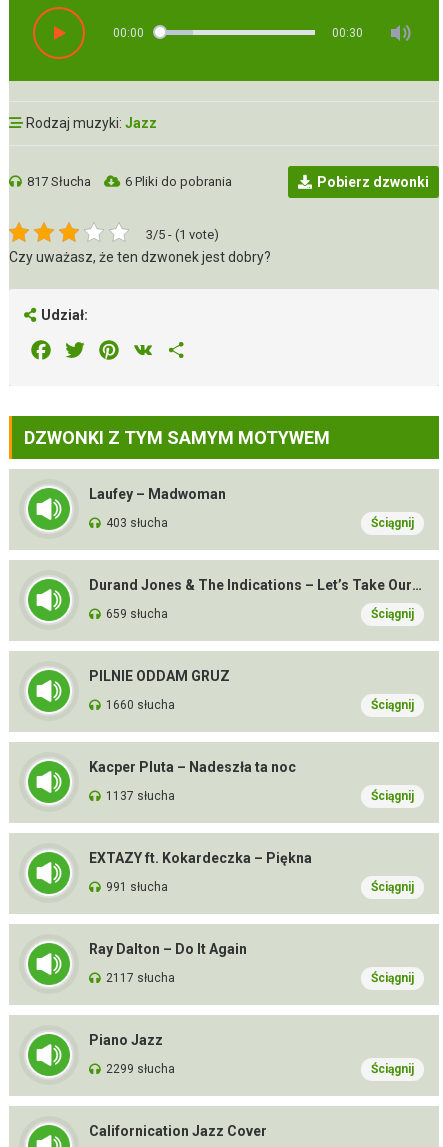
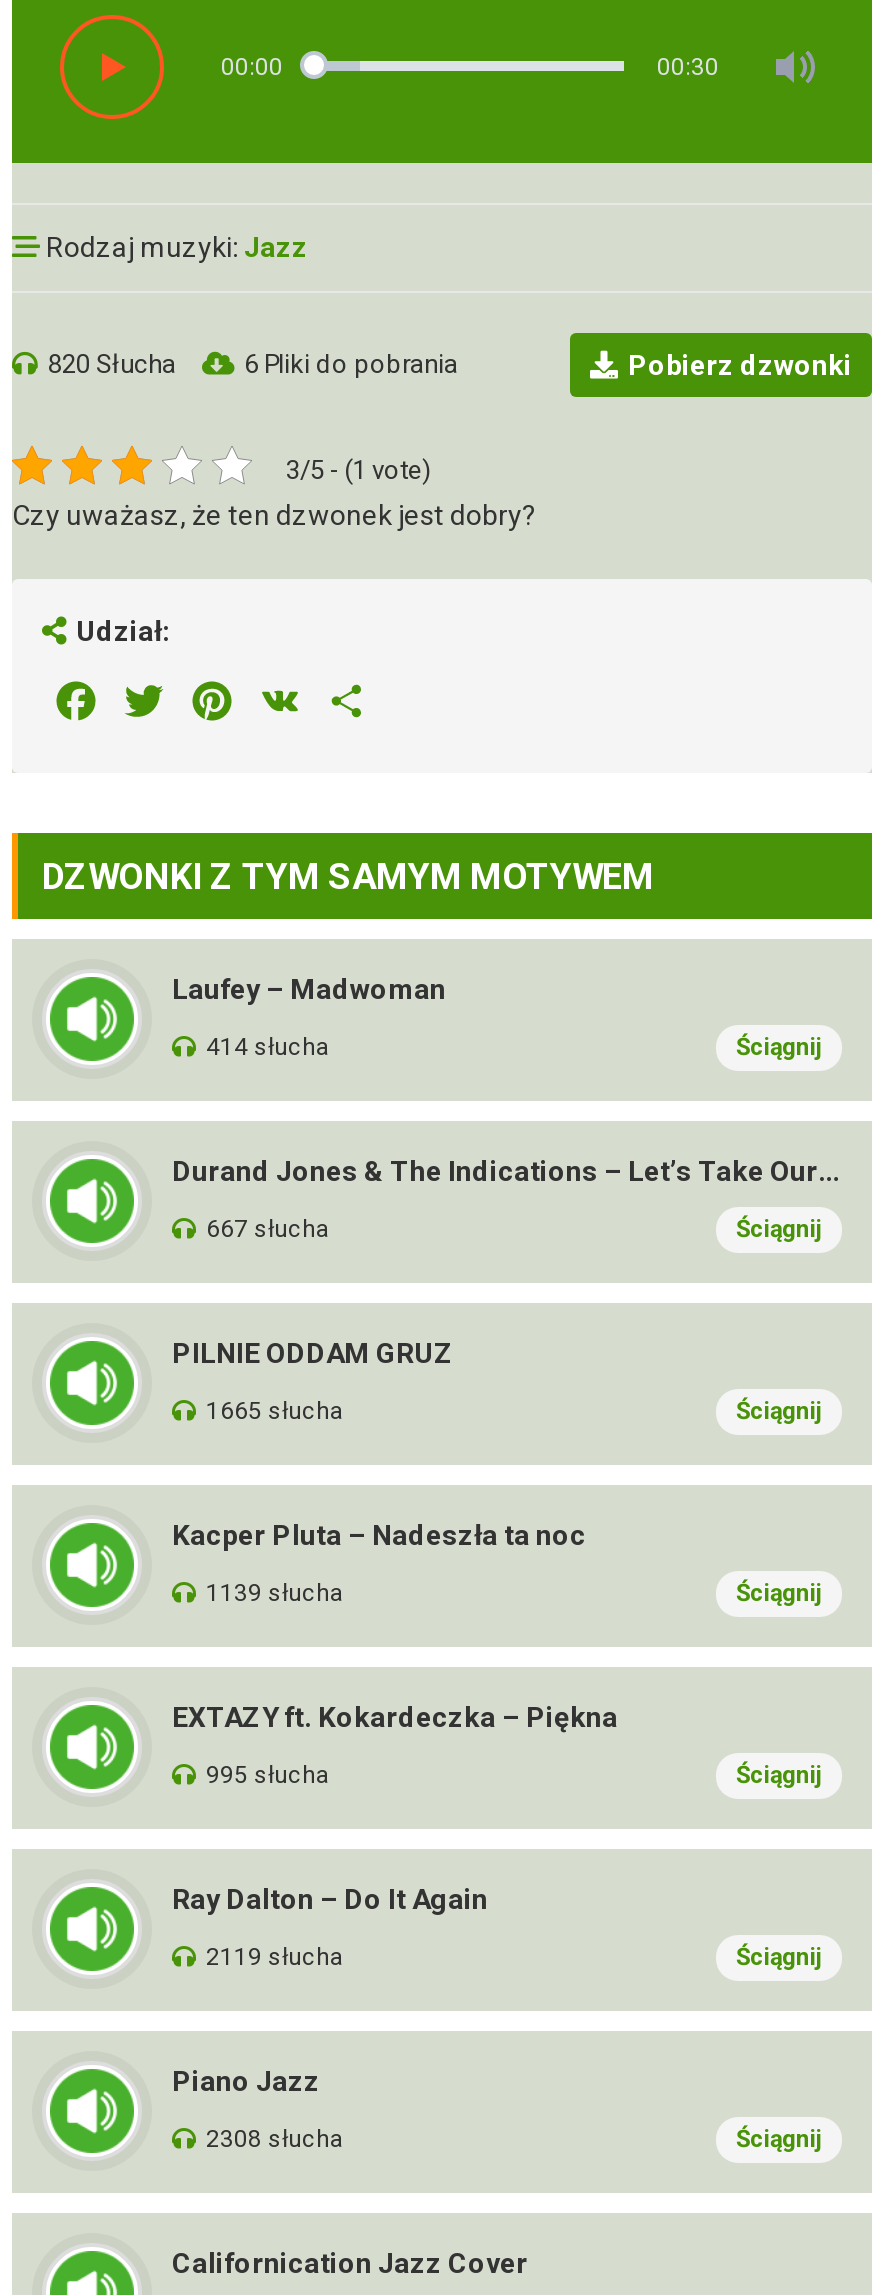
[27,174,91,189] 817 Słucha -> [48,349,176,379] 820 Słucha
[106,516,168,530] 403 słucha -> [206,1033,330,1061] 414 słucha
[106,607,168,621] 659 słucha -> [206,1215,330,1243] 667 słucha
[106,698,175,712] 1660 słucha -> [206,1397,344,1425] 1665 słucha
[106,789,175,803] 1137 słucha -> [206,1579,344,1607] 1139 słucha
[106,880,168,894] 991 słucha -> [206,1761,330,1789] 995 słucha
[106,971,175,985] 2117 słucha -> [206,1943,344,1971] 2119 słucha
[106,1062,175,1076] 2299 słucha -> [206,2125,344,2153] 2308 słucha

